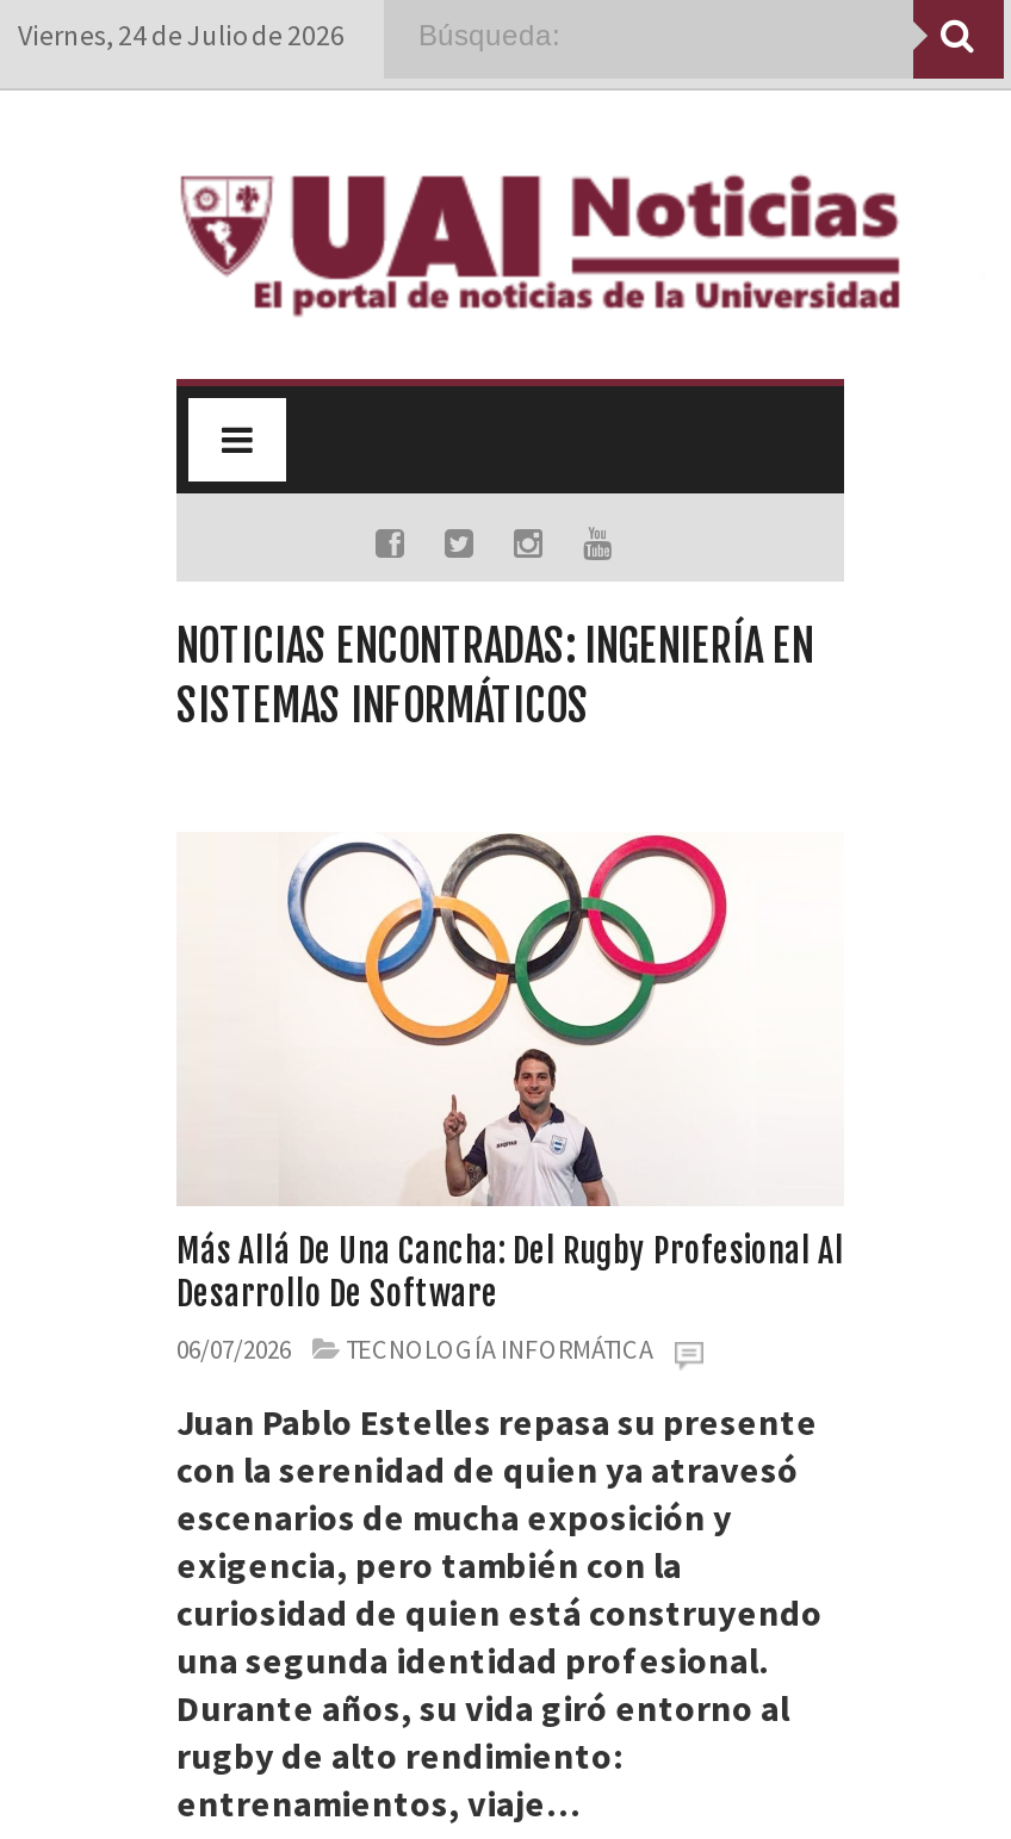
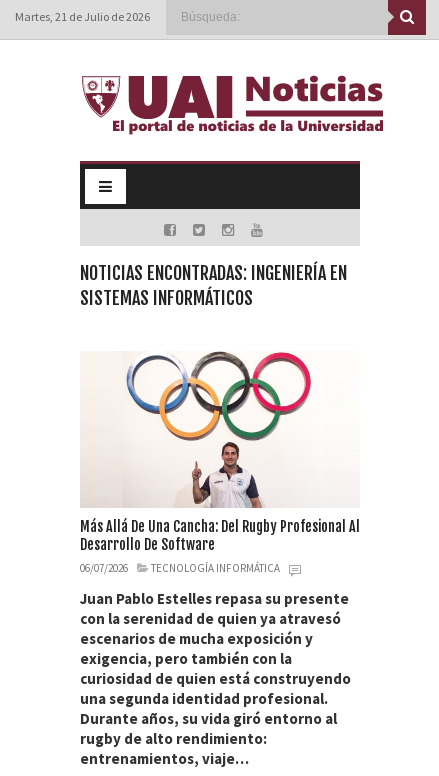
[18,17,345,52] Viernes, 24 de Julio de 2026 -> [14,9,149,24] Martes, 21 de Julio de 2026

